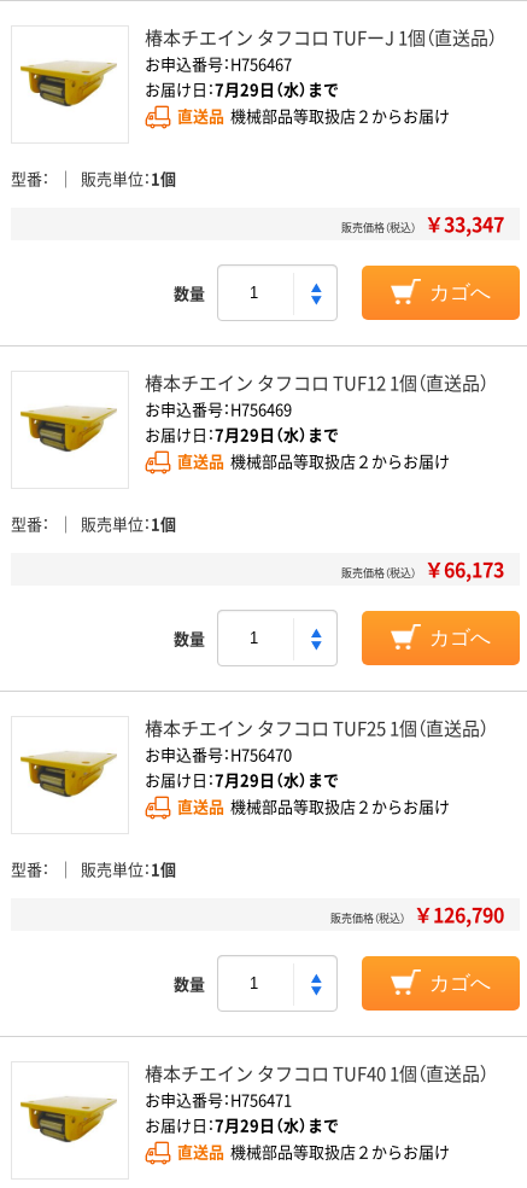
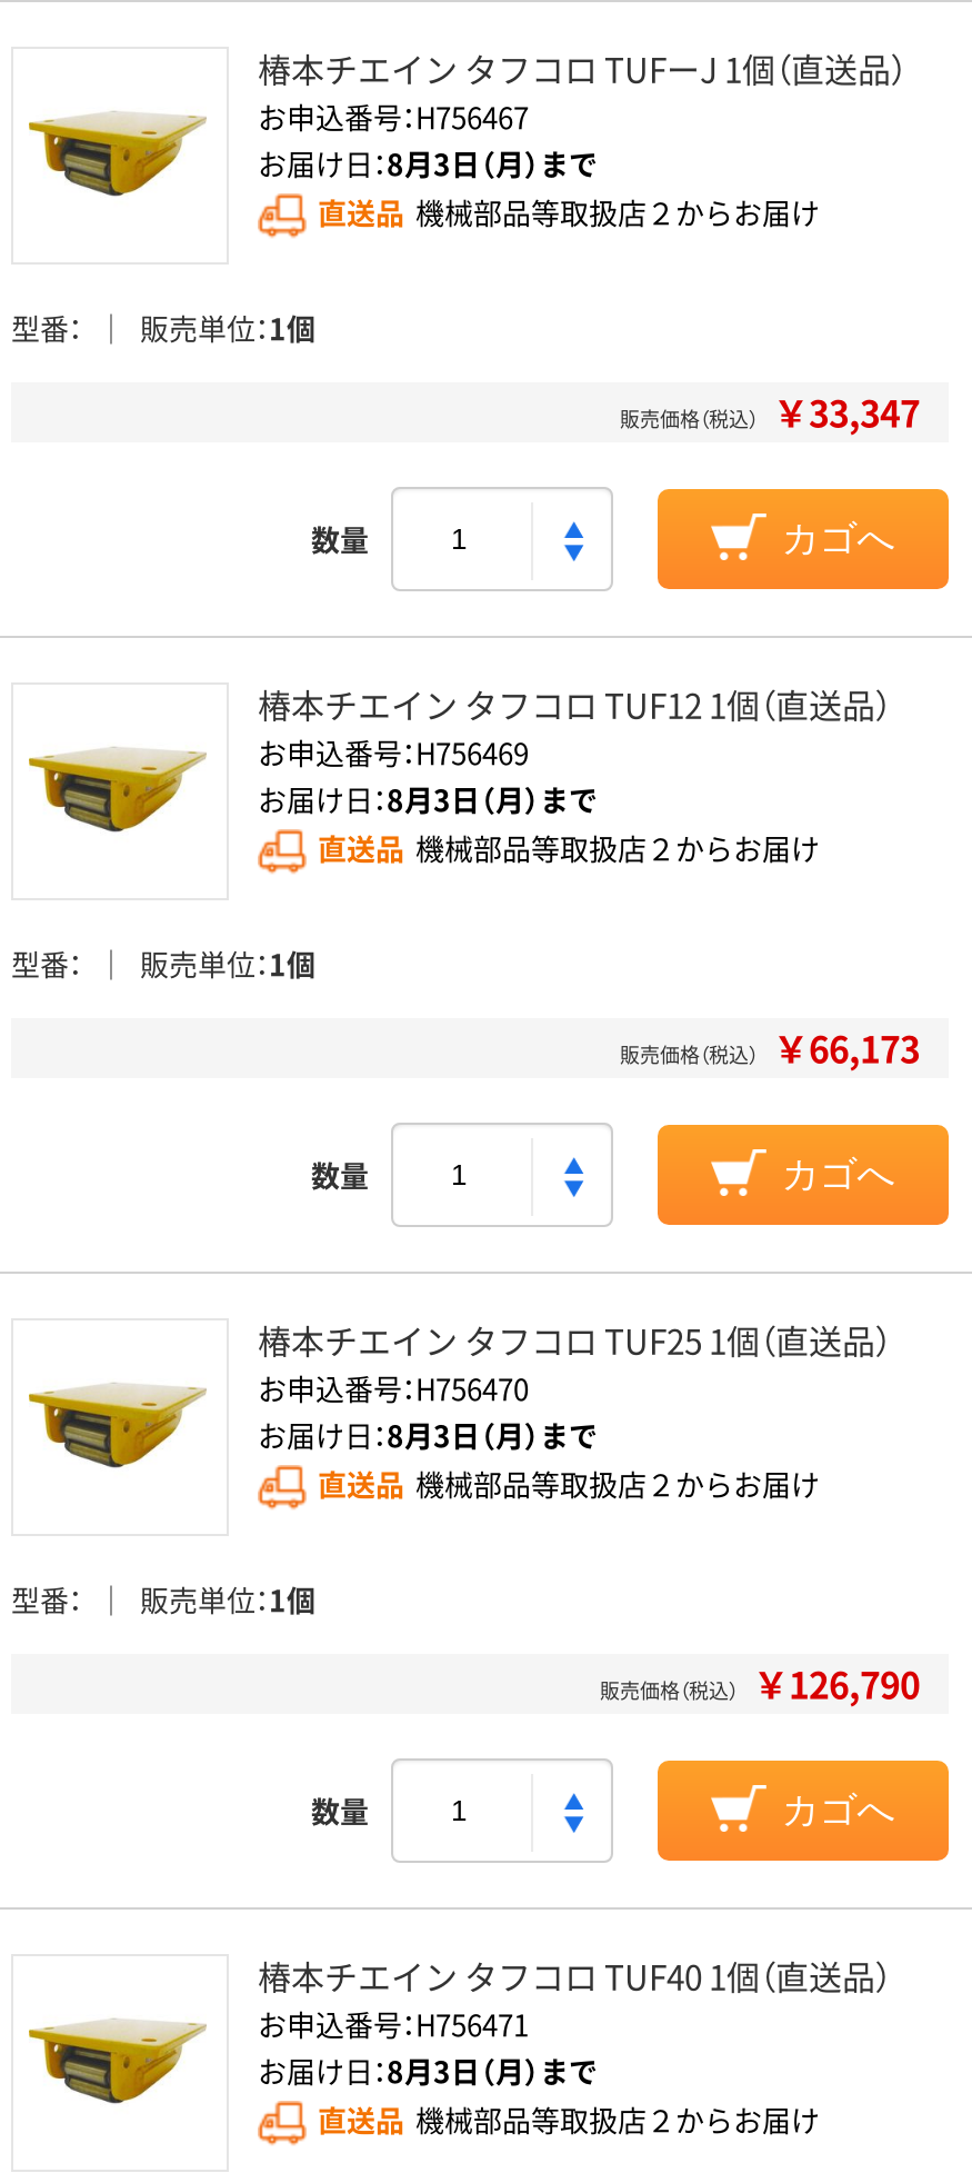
[145,77,339,100] お届け日：7月29日（水）まで -> [258,142,598,185] お届け日：8月3日（月）まで
[145,423,339,445] お届け日：7月29日（水）まで -> [258,778,598,820] お届け日：8月3日（月）まで
[145,768,339,791] お届け日：7月29日（水）まで -> [258,1414,598,1456] お届け日：8月3日（月）まで
[145,1113,339,1136] お届け日：7月29日（水）まで -> [258,2050,598,2092] お届け日：8月3日（月）まで

